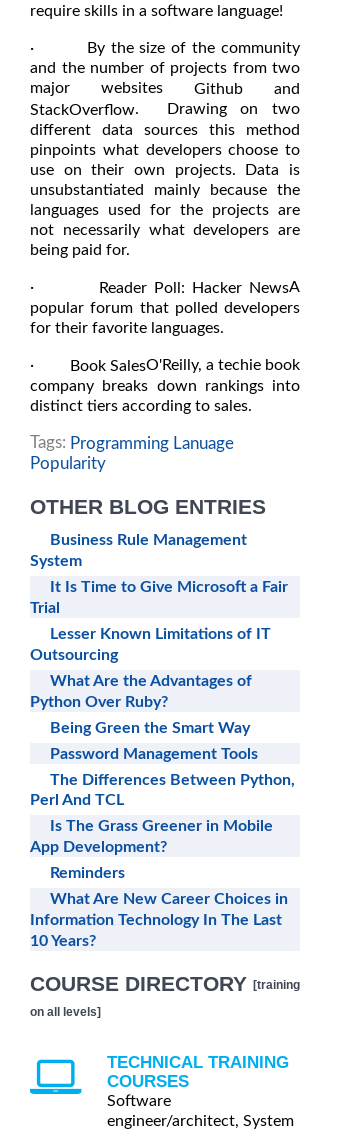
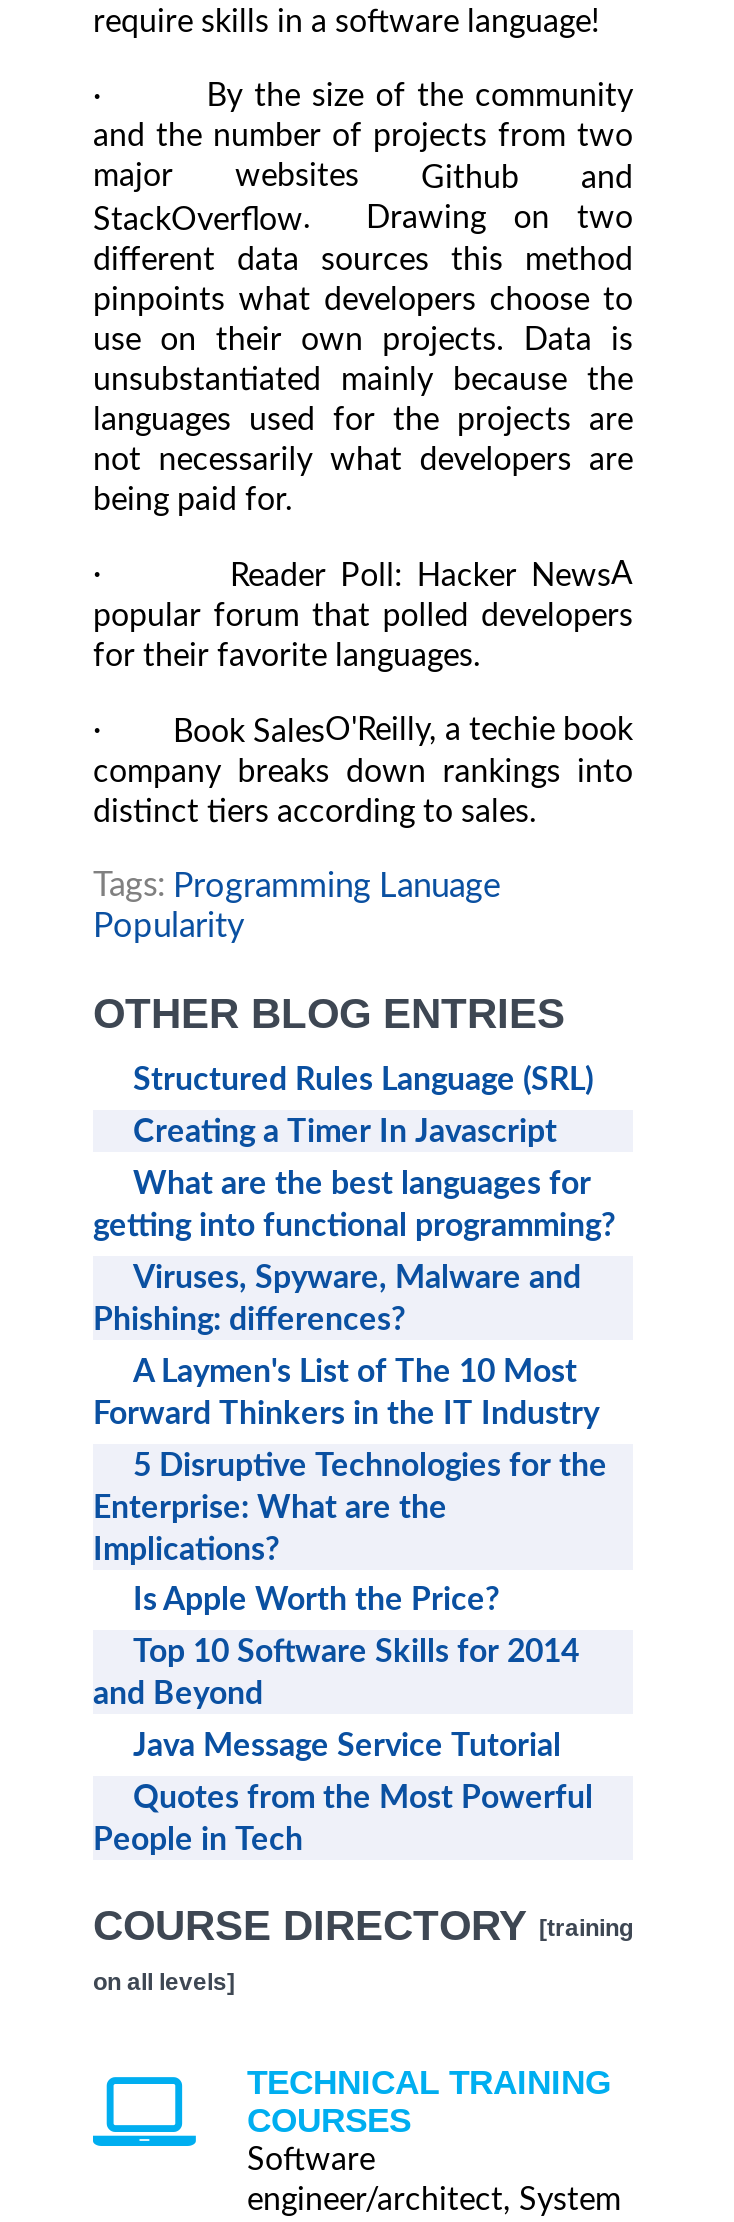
[30,532,247,569] Business Rule Management | System -> [133,1064,593,1096] Structured Rules Language (SRL)
[30,579,288,616] It Is Time to Give Microsoft a Fair | Trial -> [133,1116,557,1148] Creating a Timer In Javascript
[30,626,271,663] Lesser Known Limitations of IT | Outsourcing -> [93,1168,615,1242] What are the best languages for | getting into functional programming?
[30,673,252,710] What Are the Advantages of | Python Over Ruby? -> [93,1262,581,1336] Viruses, Spyware, Malware and | Phishing: differences?
[50,720,250,736] Being Green the Smart Way -> [93,1355,599,1429] A Laymen's List of The 10 Most | Forward Thinkers in the IT Industry
[50,746,258,762] Password Management Tools -> [93,1449,607,1565] 5 Disruptive Technologies for the | Enterprise: What are the | Implications?
[30,771,295,808] The Differences Between Python, | Perl And TCL -> [133,1585,499,1617] Is Apple Worth the Price?
[30,818,273,855] Is The Grass Greener in Mobile | App Development? -> [93,1637,579,1711] Top 10 Software Skills for 2014 | and Beyond
[50,865,125,881] Reminders -> [133,1731,561,1763] Java Message Service Tutorial
[30,891,288,949] What Are New Career Choices in | Information Technology In The Last | 10 Years? -> [93,1783,593,1856] Quotes from the Most Powerful | People in Tech

